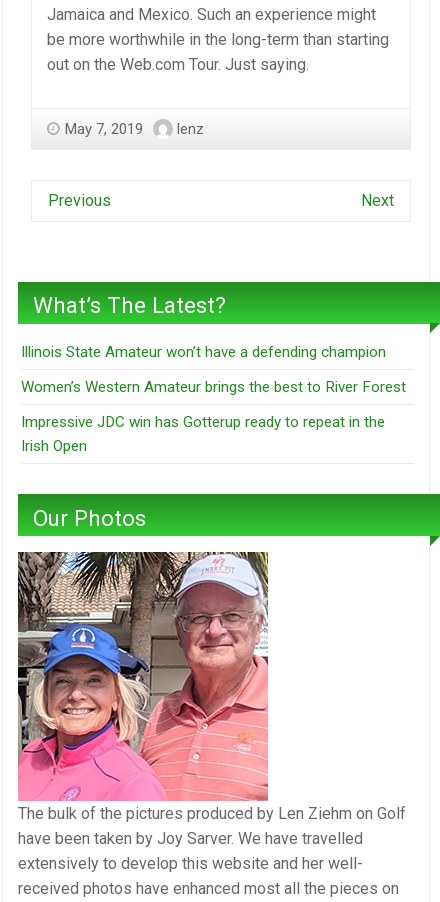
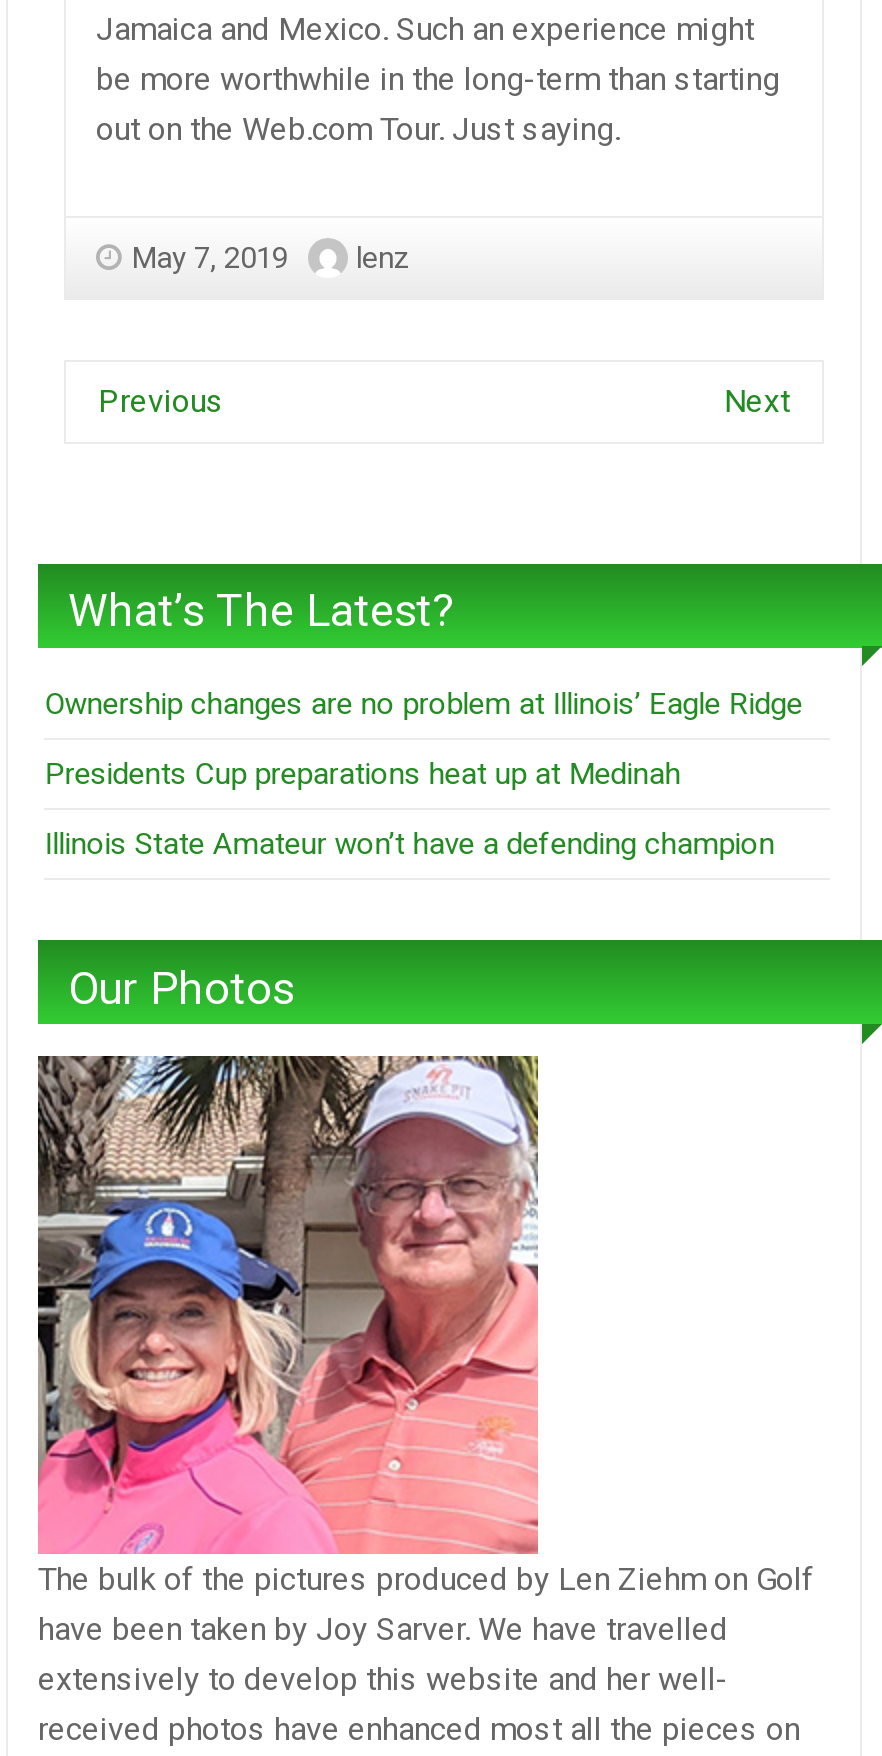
none -> [44,686,802,792] Ownership changes are no problem at Illinois’ Eagle Ridge | Presidents Cup preparations heat up at Medinah
moved [21,343,386,361] -> [44,826,774,862]: Illinois State Amateur won’t have a defending champion
[21,378,406,455] Women’s Western Amateur brings the best to River Forest | Impressive JDC win has Gotterup ready to repeat in the | Irish Open -> none

